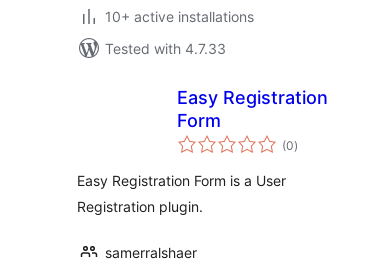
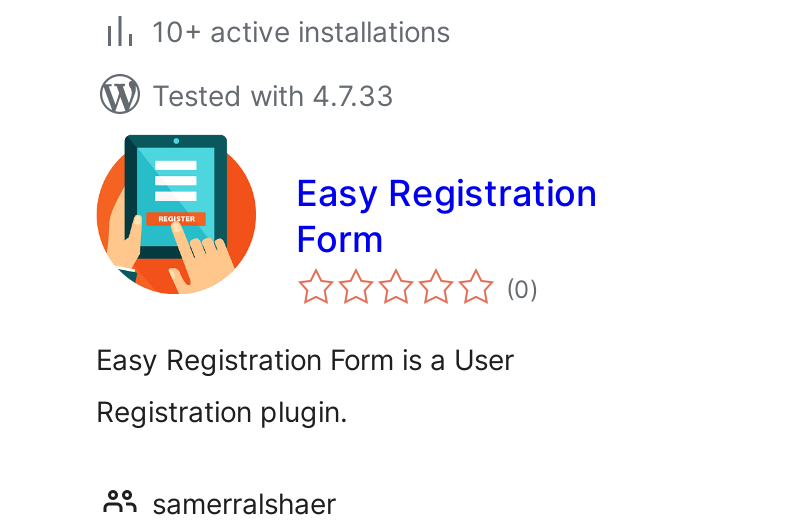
none -> [94,132,258,296] [image]

